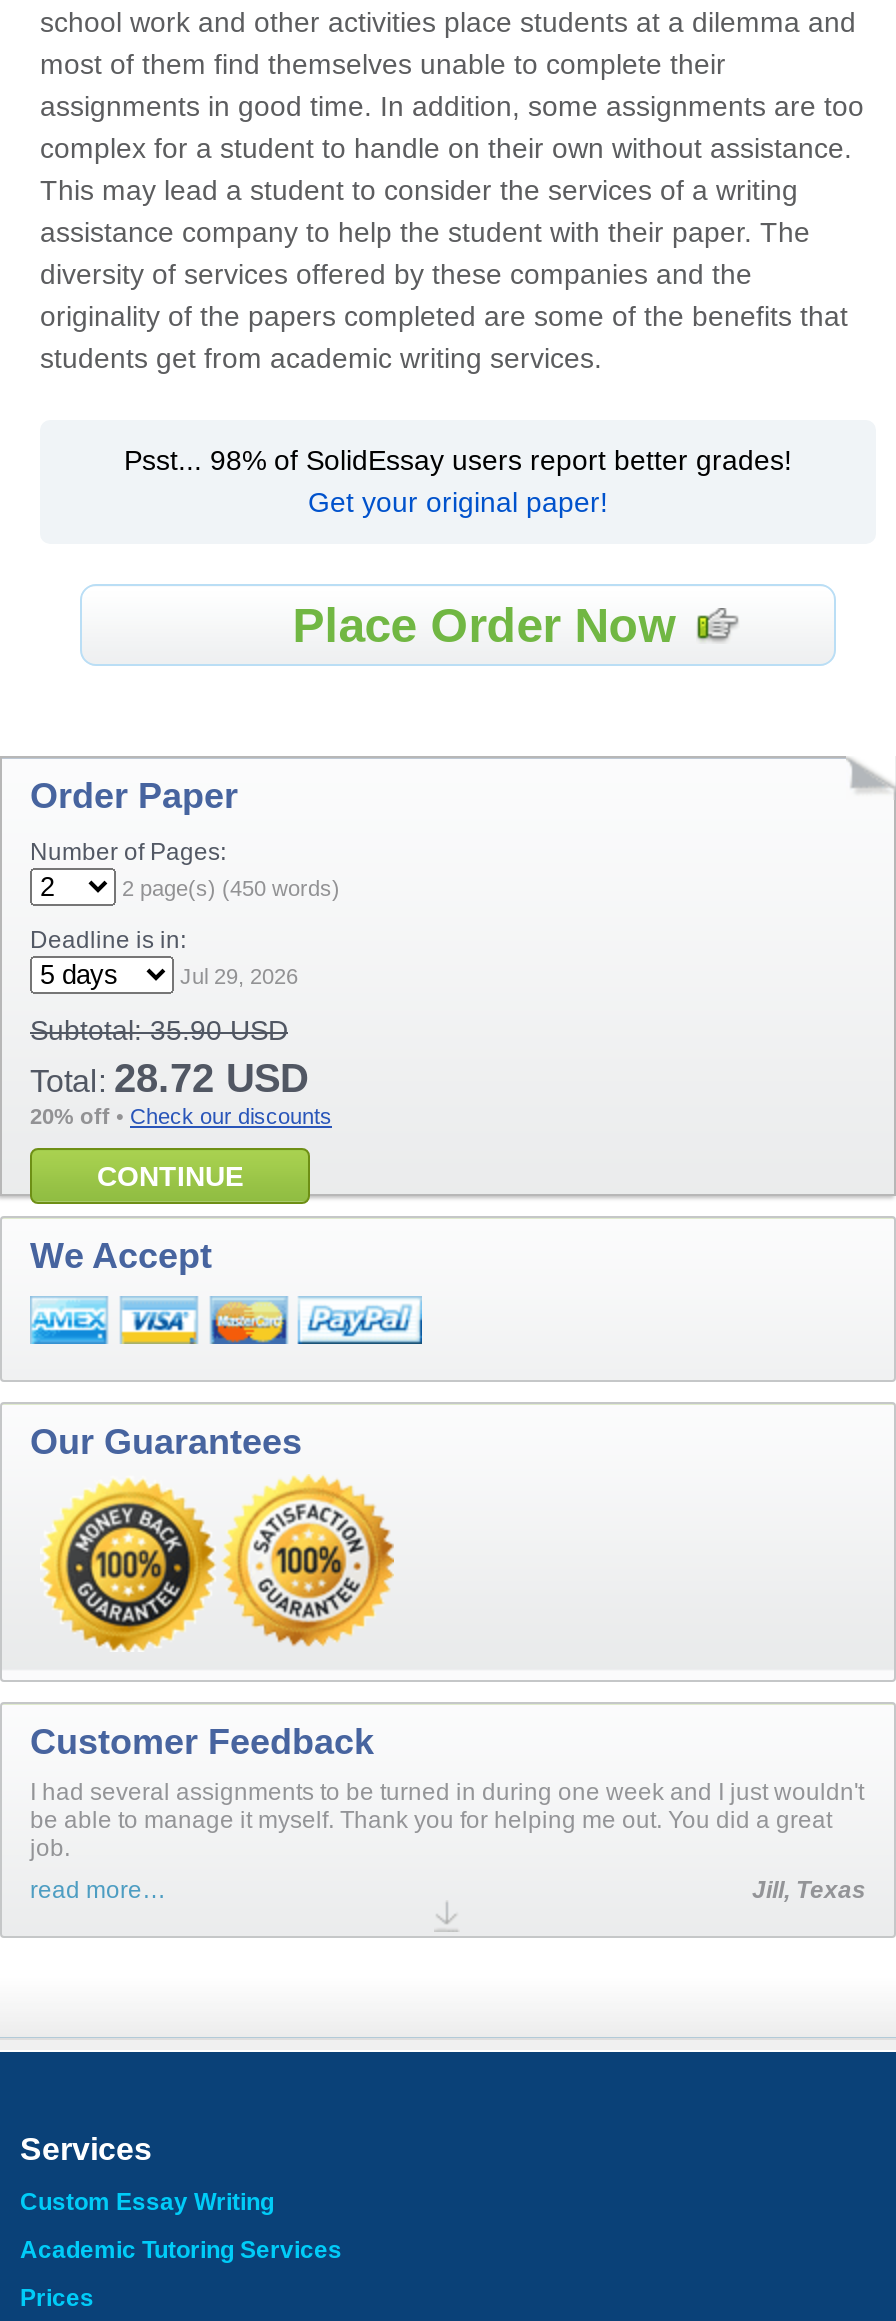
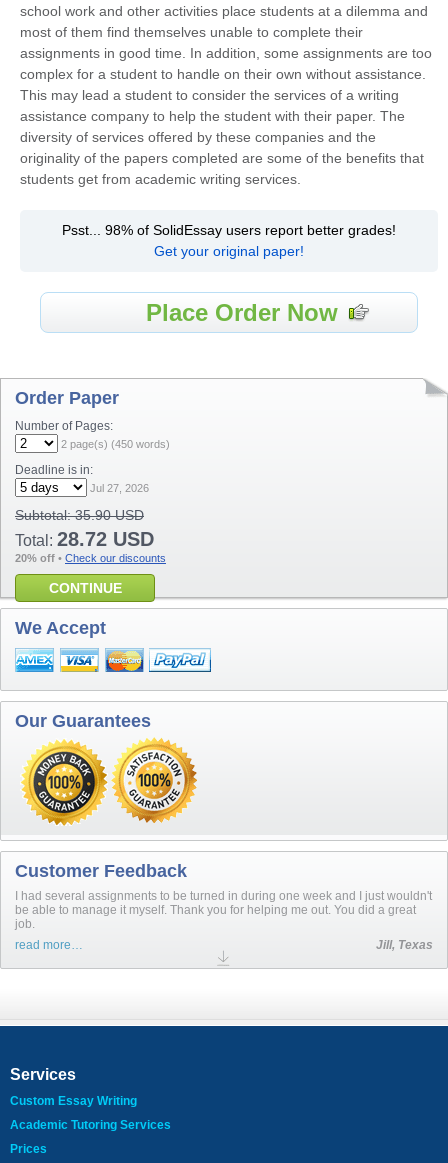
[180,963,298,987] Jul 29, 2026 -> [90,482,149,494] Jul 27, 2026

